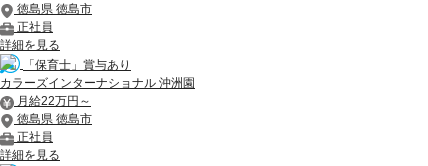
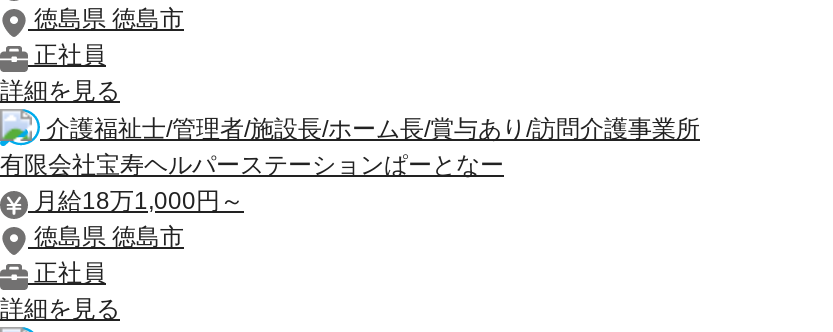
[0,58,195,108] 「保育士」賞与あり | カラーズインターナショナル 沖洲園 | 月給22万円～ -> [0,115,700,215] 介護福祉士/管理者/施設長/ホーム長/賞与あり/訪問介護事業所 | 有限会社宝寿ヘルパーステーションぱーとなー | 月給18万1,000円～

